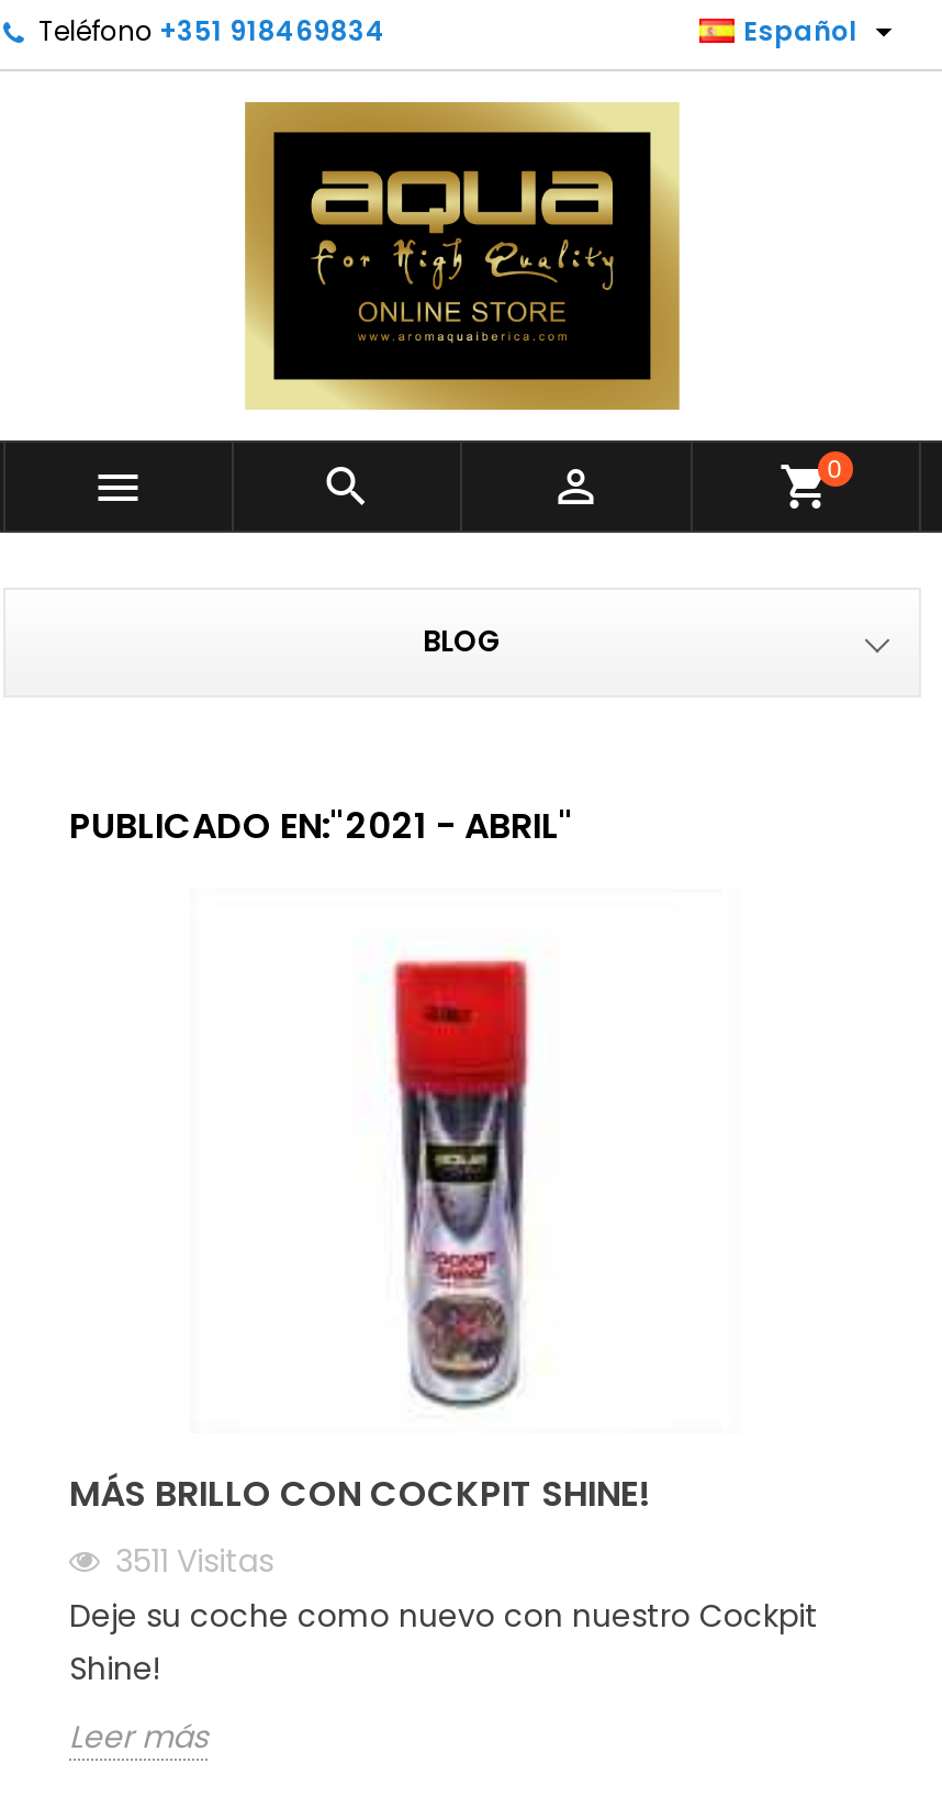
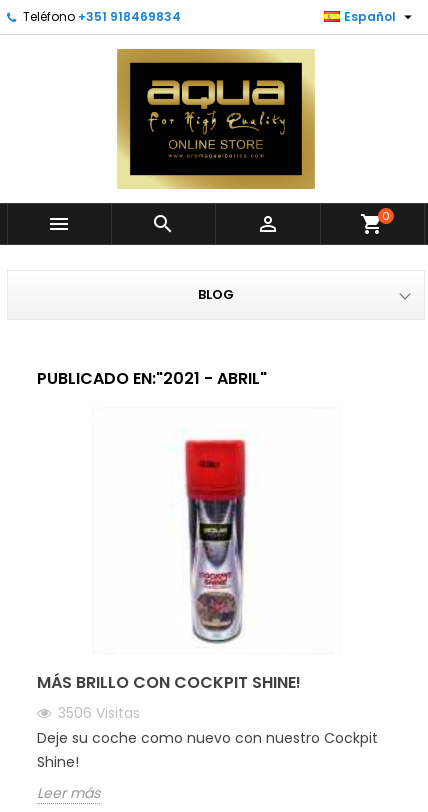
[106,1538,273,1582] 3511 Visitas -> [54,703,140,723] 3506 Visitas

